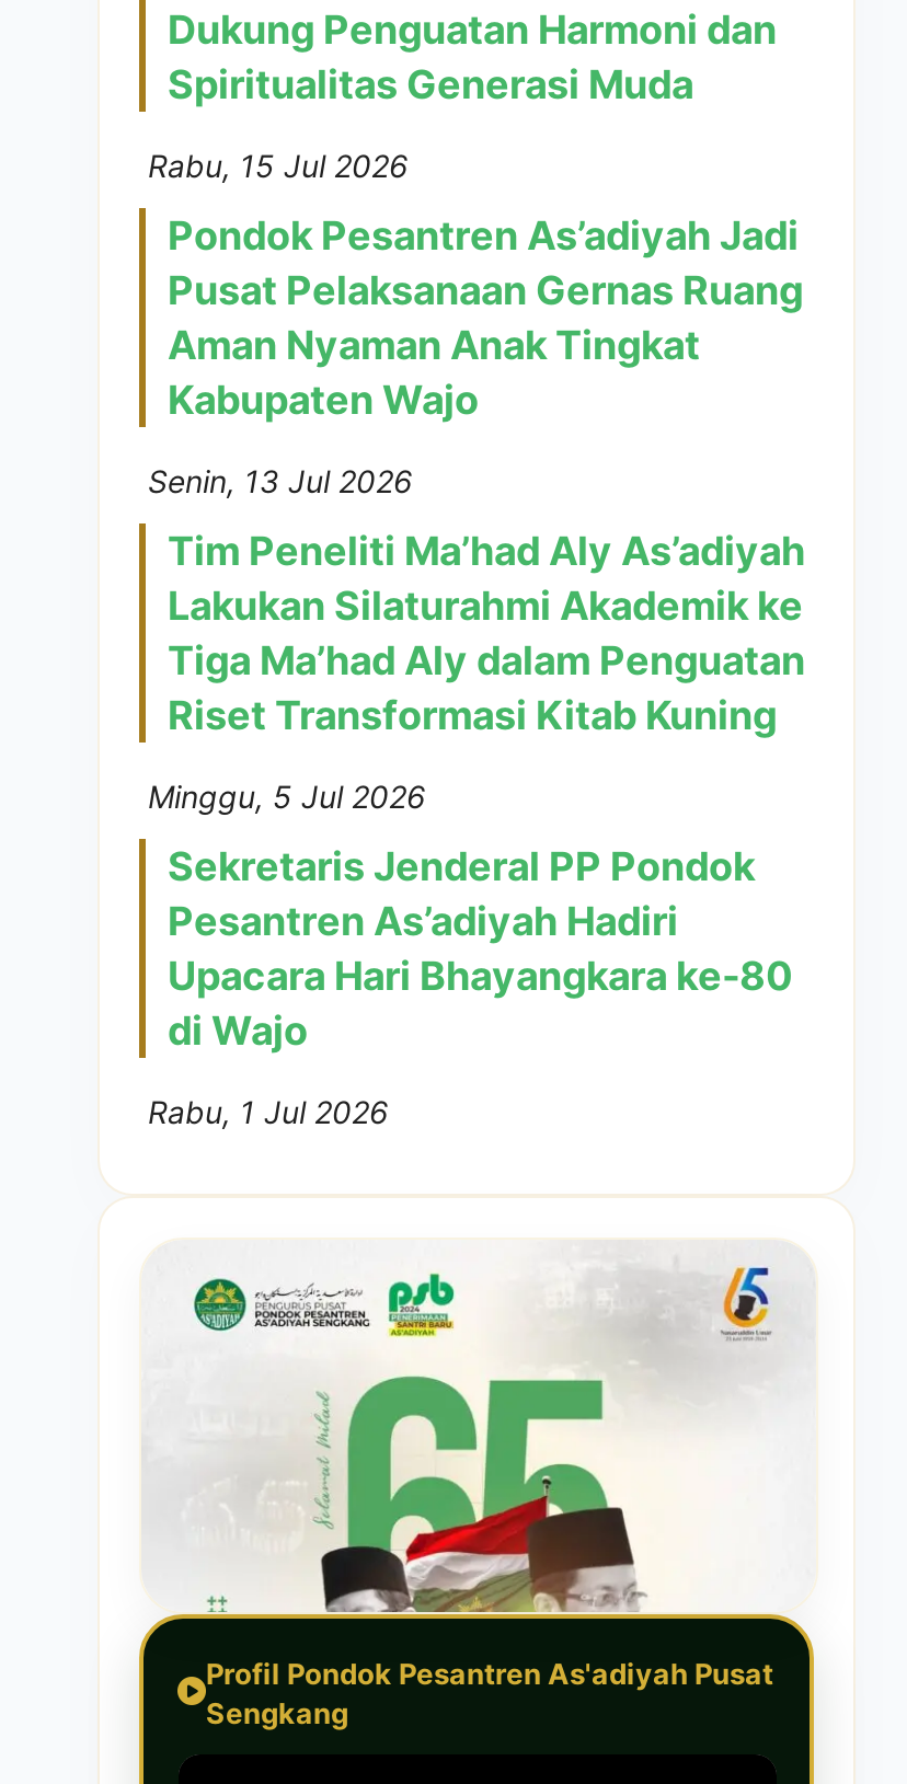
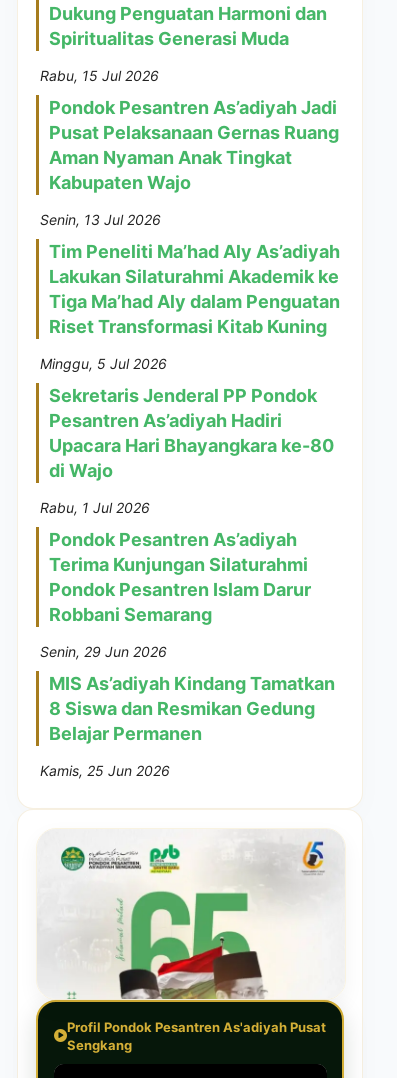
none -> [36,529,335,779] Pondok Pesantren As’adiyah | Terima Kunjungan Silaturahmi | Pondok Pesantren Islam Darur | Robbani Semarang | Senin, 29 Jun 2026 | MIS As’adiyah Kindang Tamatkan | 8 Siswa dan Resmikan Gedung | Belajar Permanen | Kamis, 25 Jun 2026

